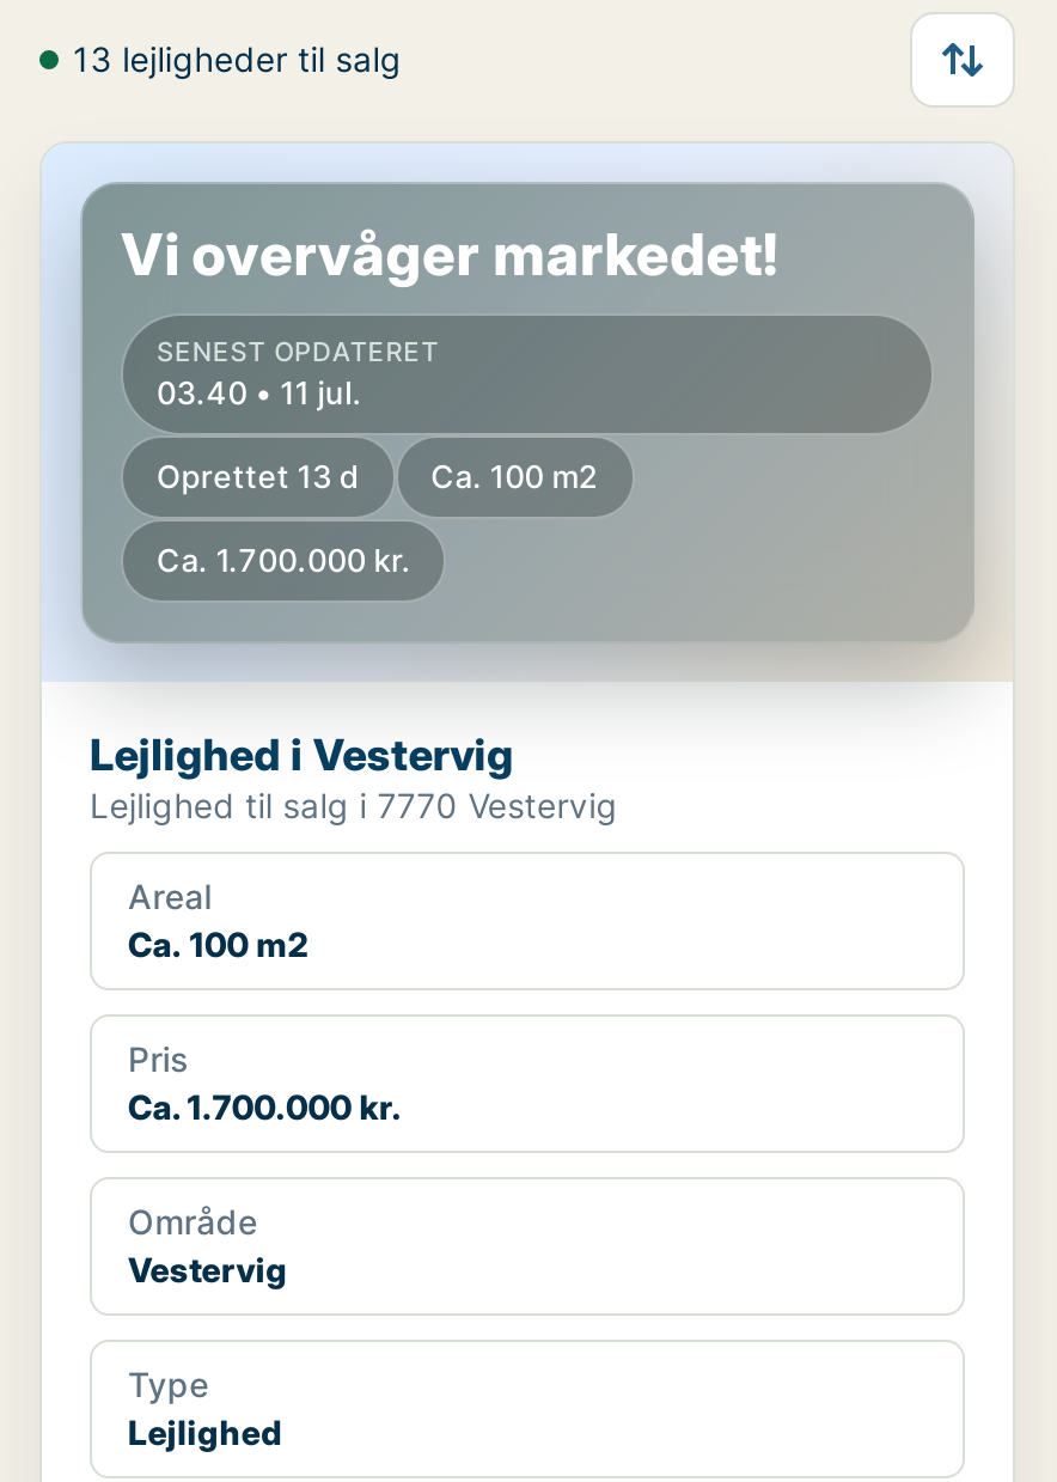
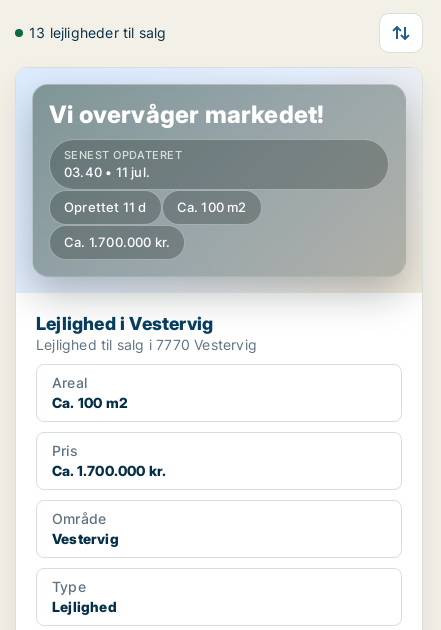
[157,457,598,496] Oprettet 13 d Ca. 100 m2 -> [64,199,247,215] Oprettet 11 d Ca. 100 m2

